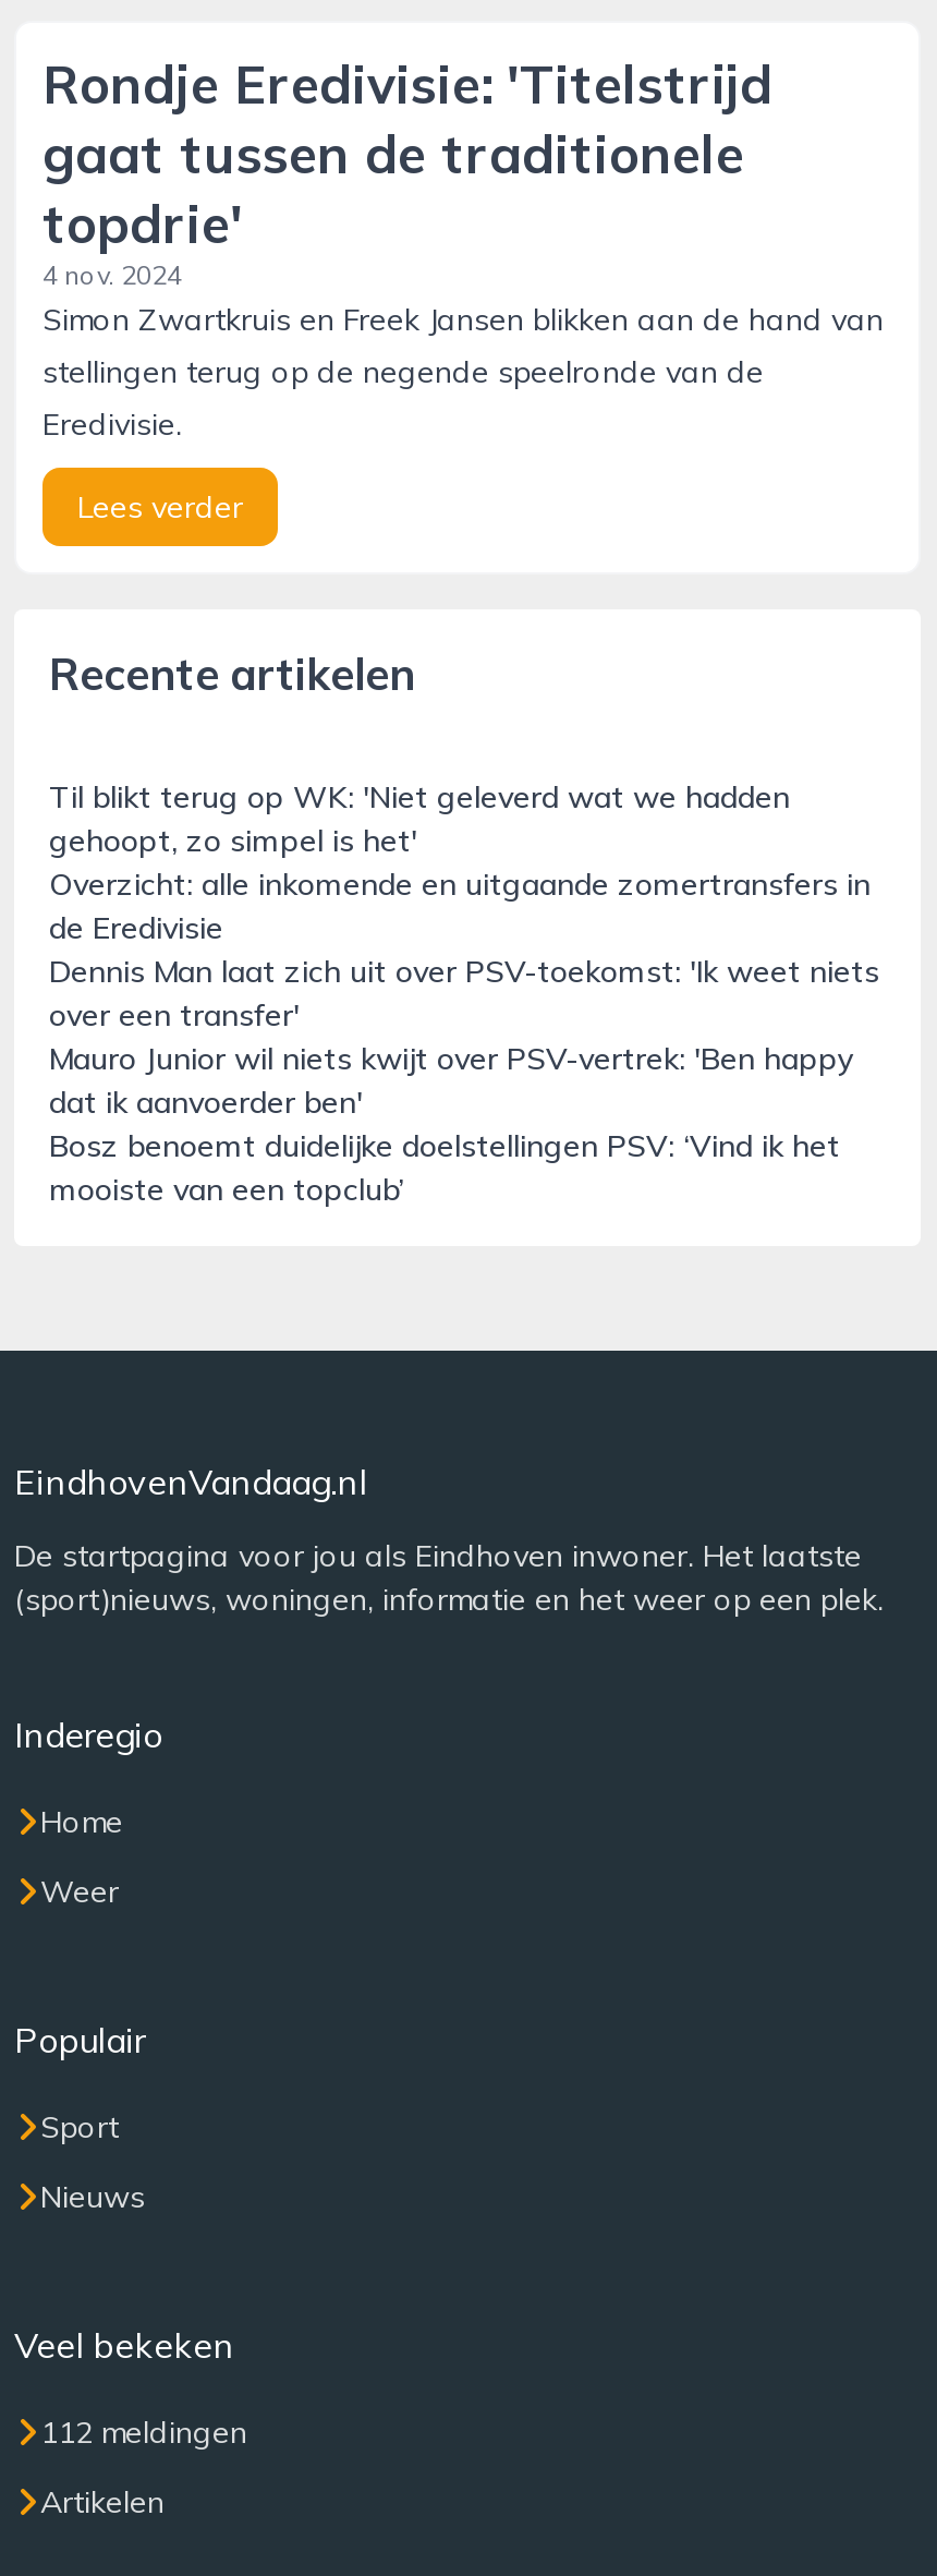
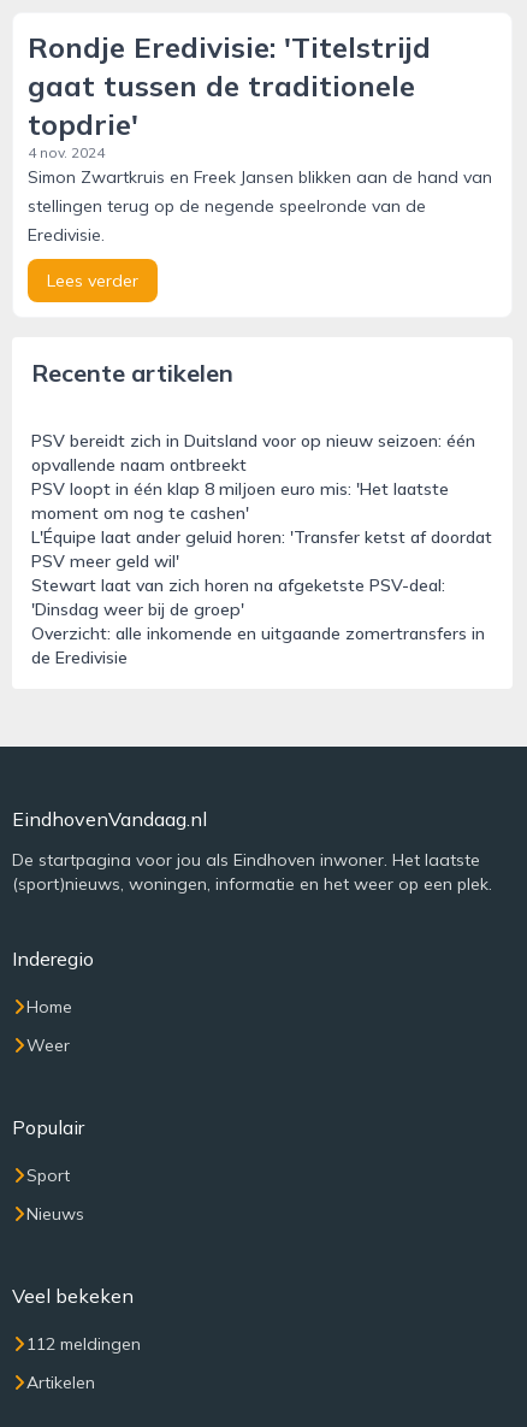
[49,777,790,860] Til blikt terug op WK: 'Niet geleverd wat we hadden | gehoopt, zo simpel is het' -> [31,430,492,620] PSV bereidt zich in Duitsland voor op nieuw seizoen: één | opvallende naam ontbreekt | PSV loopt in één klap 8 miljoen euro mis: 'Het laatste | moment om nog te cashen' | L'Équipe laat ander geluid horen: 'Transfer ketst af doordat | PSV meer geld wil' | Stewart laat van zich horen na afgeketste PSV-deal: | 'Dinsdag weer bij de groep'
moved [49,864,871,947] -> [31,623,485,668]: Overzicht: alle inkomende en uitgaande zomertransfers in | de Eredivisie
[49,952,879,1209] Dennis Man laat zich uit over PSV-toekomst: 'Ik weet niets | over een transfer' | Mauro Junior wil niets kwijt over PSV-vertrek: 'Ben happy | dat ik aanvoerder ben' | Bosz benoemt duidelijke doelstellingen PSV: ‘Vind ik het | mooiste van een topclub’ -> none

